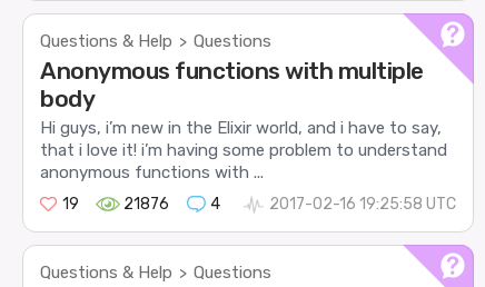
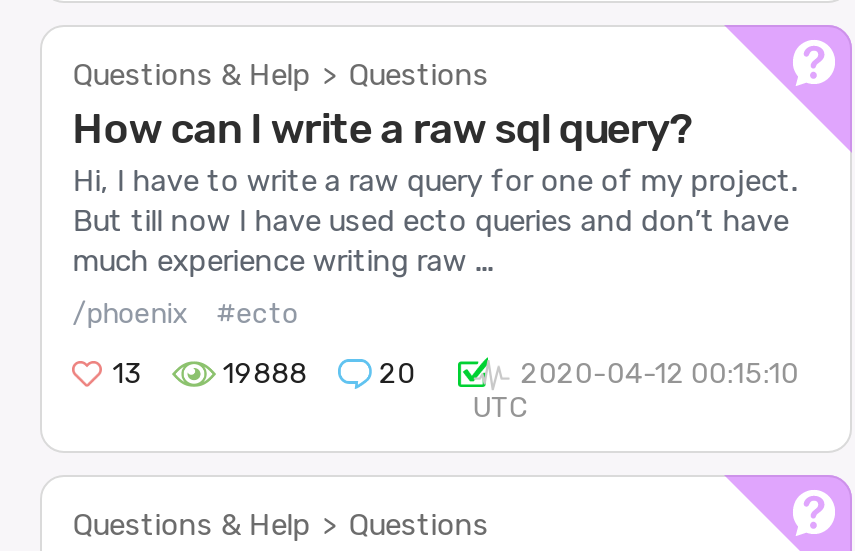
[40,57,456,214] Anonymous functions with multiple | body | Hi guys, i’m new in the Elixir world, and i have to say, | that i love it! i’m having some problem to understand | anonymous functions with ... | 19 | 21876 | 4 | 2017-02-16 19:25:58 UTC -> [72,102,799,426] How can I write a raw sql query? | Hi, I have to write a raw query for one of my project. | But till now I have used ecto queries and don’t have | much experience writing raw ... | /phoenix | #ecto | 13 | 19888 | 20 | 2020-04-12 00:15:10 | UTC

